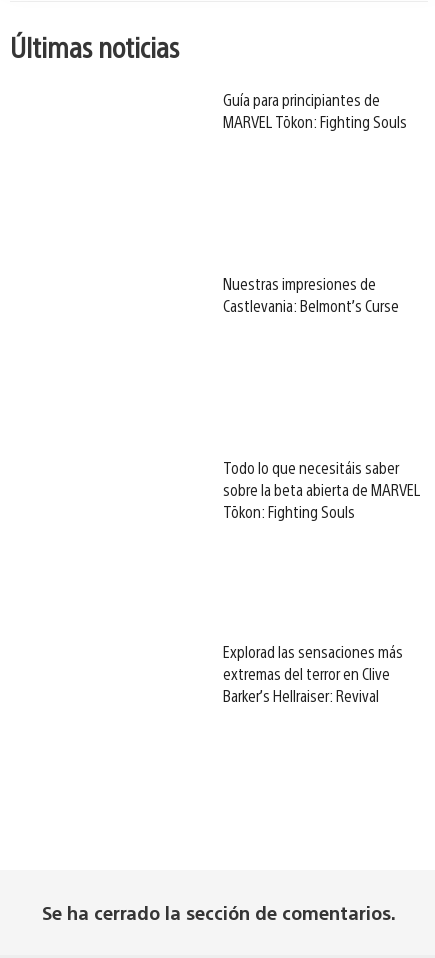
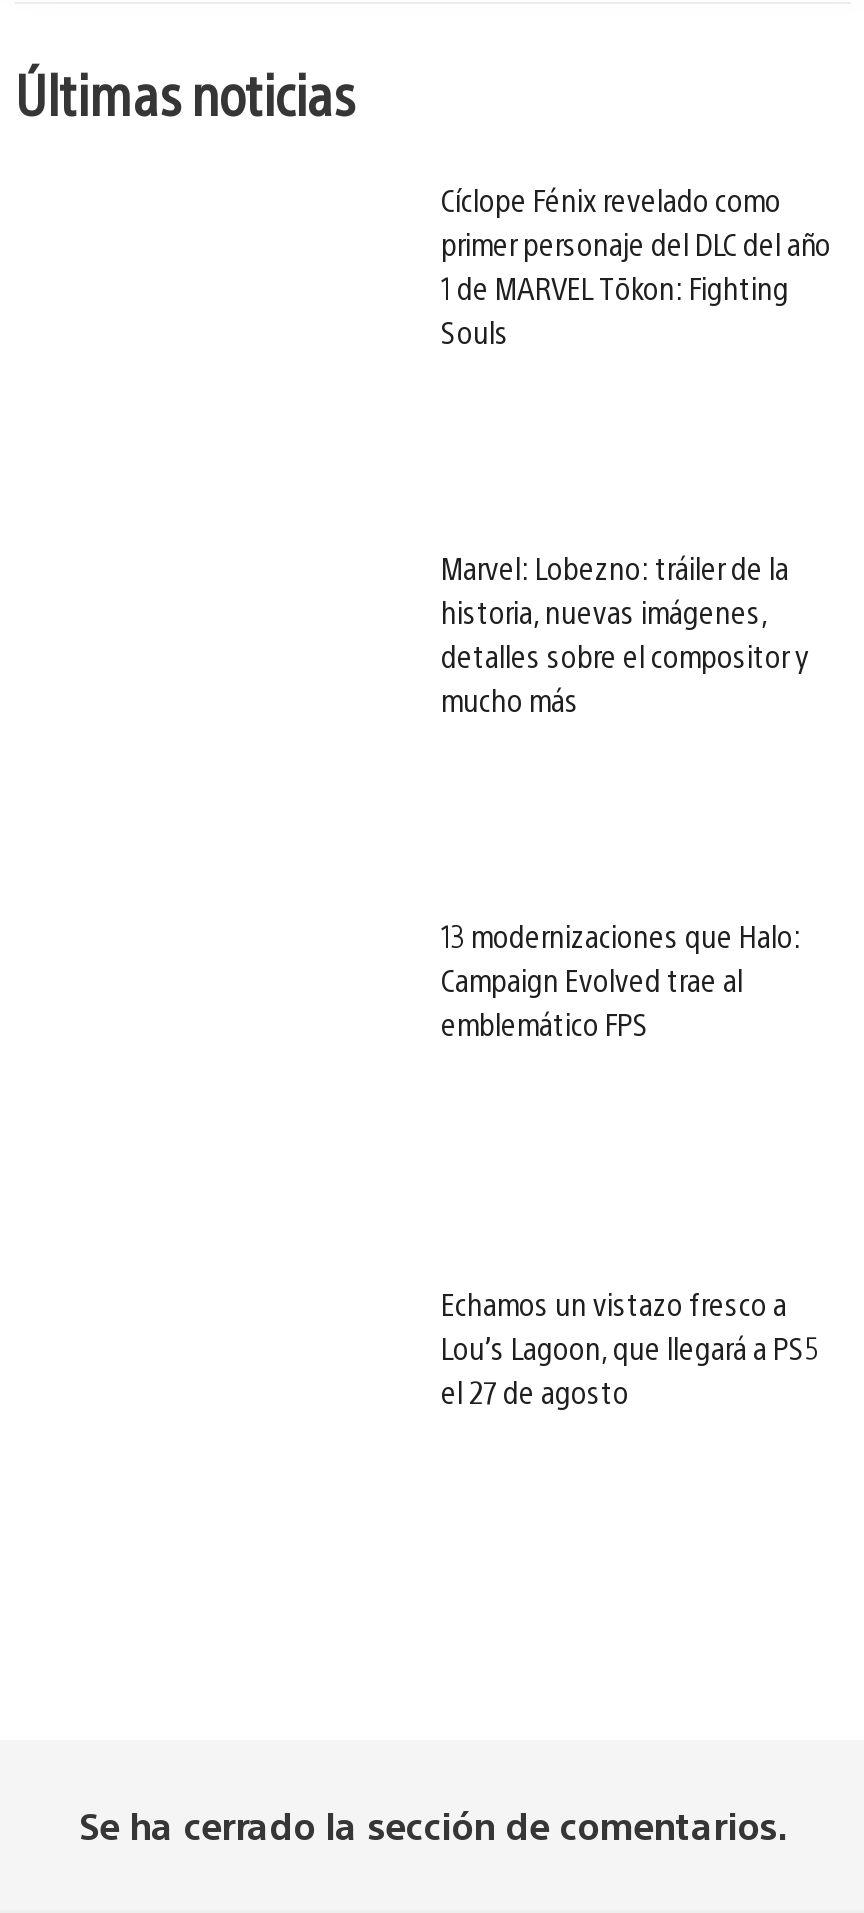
[223,89,407,132] Guía para principiantes de | MARVEL Tōkon: Fighting Souls -> [441,178,831,352] Cíclope Fénix revelado como | primer personaje del DLC del año | 1 de MARVEL Tōkon: Fighting | Souls
[223,273,399,316] Nuestras impresiones de | Castlevania: Belmont’s Curse -> [441,546,809,720] Marvel: Lobezno: tráiler de la | historia, nuevas imágenes, | detalles sobre el compositor y | mucho más
[223,457,420,522] Todo lo que necesitáis saber | sobre la beta abierta de MARVEL | Tōkon: Fighting Souls -> [441,914,801,1044] 13 modernizaciones que Halo: | Campaign Evolved trae al | emblemático FPS
[223,641,403,706] Explorad las sensaciones más | extremas del terror en Clive | Barker’s Hellraiser: Revival -> [441,1282,819,1412] Echamos un vistazo fresco a | Lou’s Lagoon, que llegará a PS5 | el 27 de agosto

